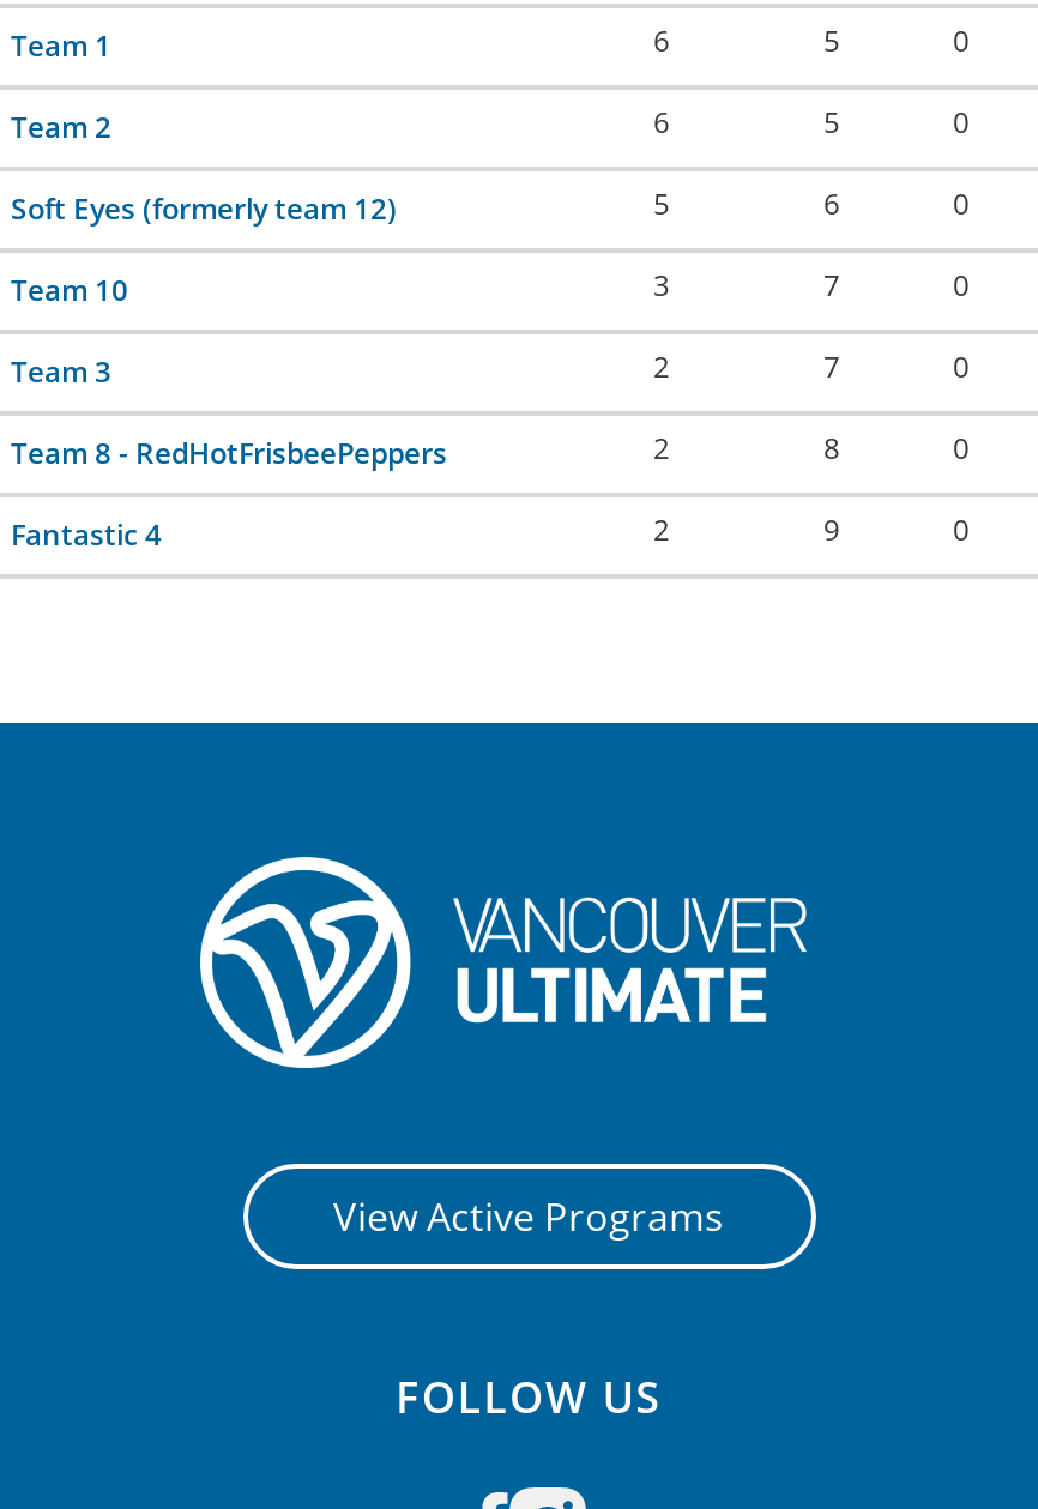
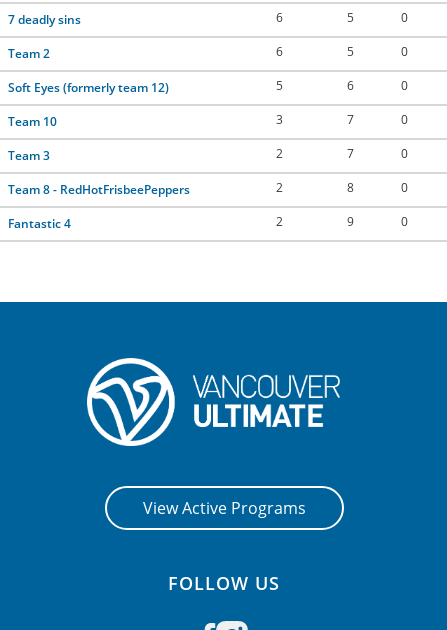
[11,25,111,66] Team 1 -> [8,11,81,28] 7 deadly sins

